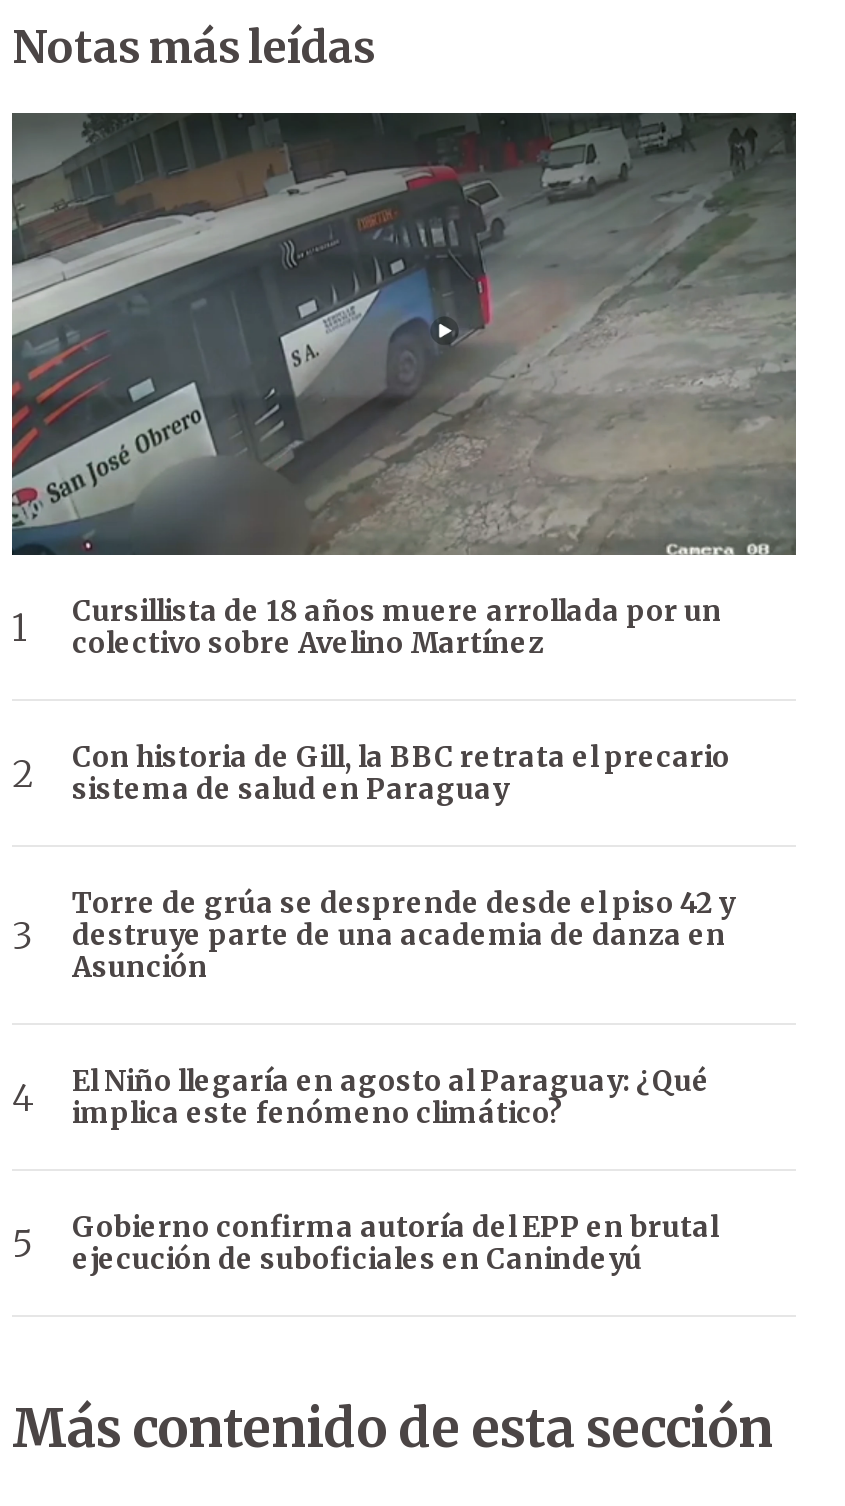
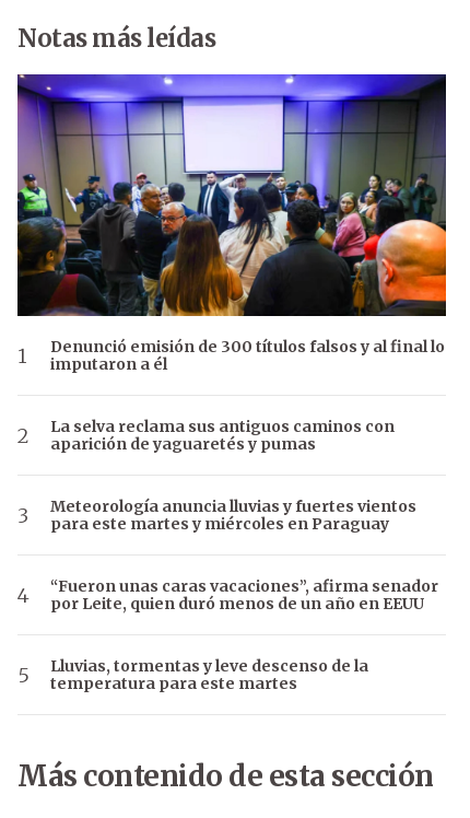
[10,111,798,661] [image] | Cursillista de 18 años muere arrollada por un | colectivo sobre Avelino Martínez -> [16,73,447,374] [image] | Denunció emisión de 300 títulos falsos y al final lo | imputaron a él
[72,739,730,807] Con historia de Gill, la BBC retrata el precario | sistema de salud en Paraguay -> [50,417,395,454] La selva reclama sus antiguos caminos con | aparición de yaguaretés y pumas
[72,885,734,985] Torre de grúa se desprende desde el piso 42 y | destruye parte de una academia de danza en | Asunción -> [50,497,416,534] Meteorología anuncia lluvias y fuertes vientos | para este martes y miércoles en Paraguay
[72,1063,710,1131] El Niño llegaría en agosto al Paraguay: ¿Qué | implica este fenómeno climático? -> [50,576,438,614] “Fueron unas caras vacaciones”, afirma senador | por Leite, quien duró menos de un año en EEUU
[72,1209,718,1277] Gobierno confirma autoría del EPP en brutal | ejecución de suboficiales en Canindeyú -> [50,656,368,693] Lluvias, tormentas y leve descenso de la | temperatura para este martes

